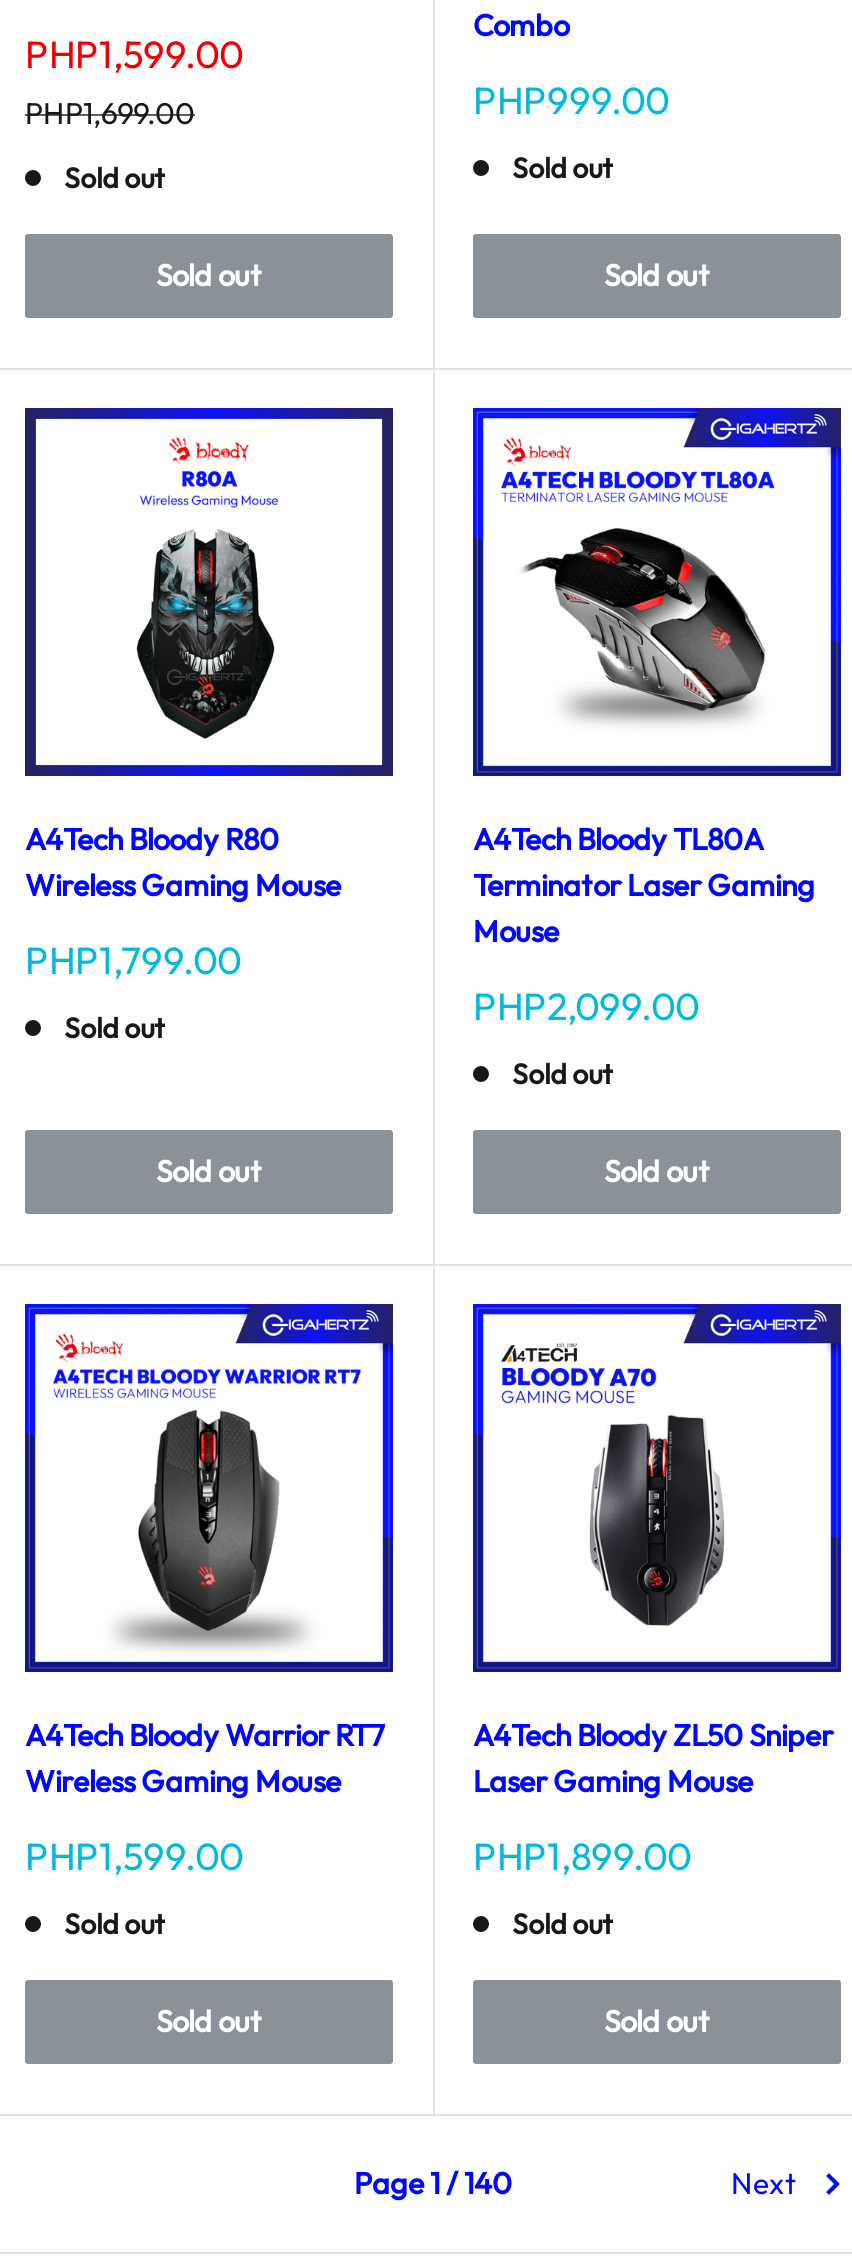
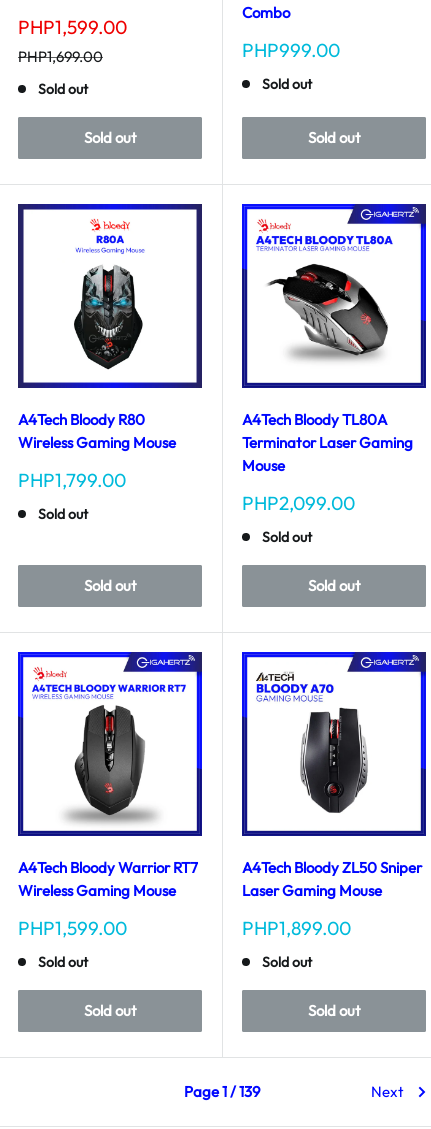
[354,2164,512,2202] Page 1 / 140 -> [184,1082,260,1101] Page 1 / 139

